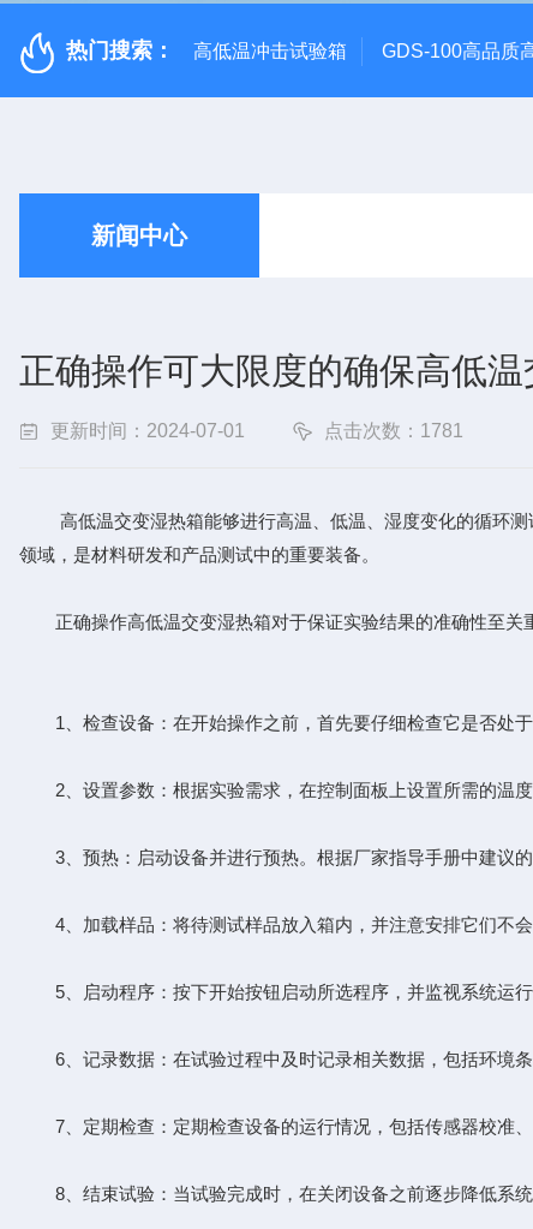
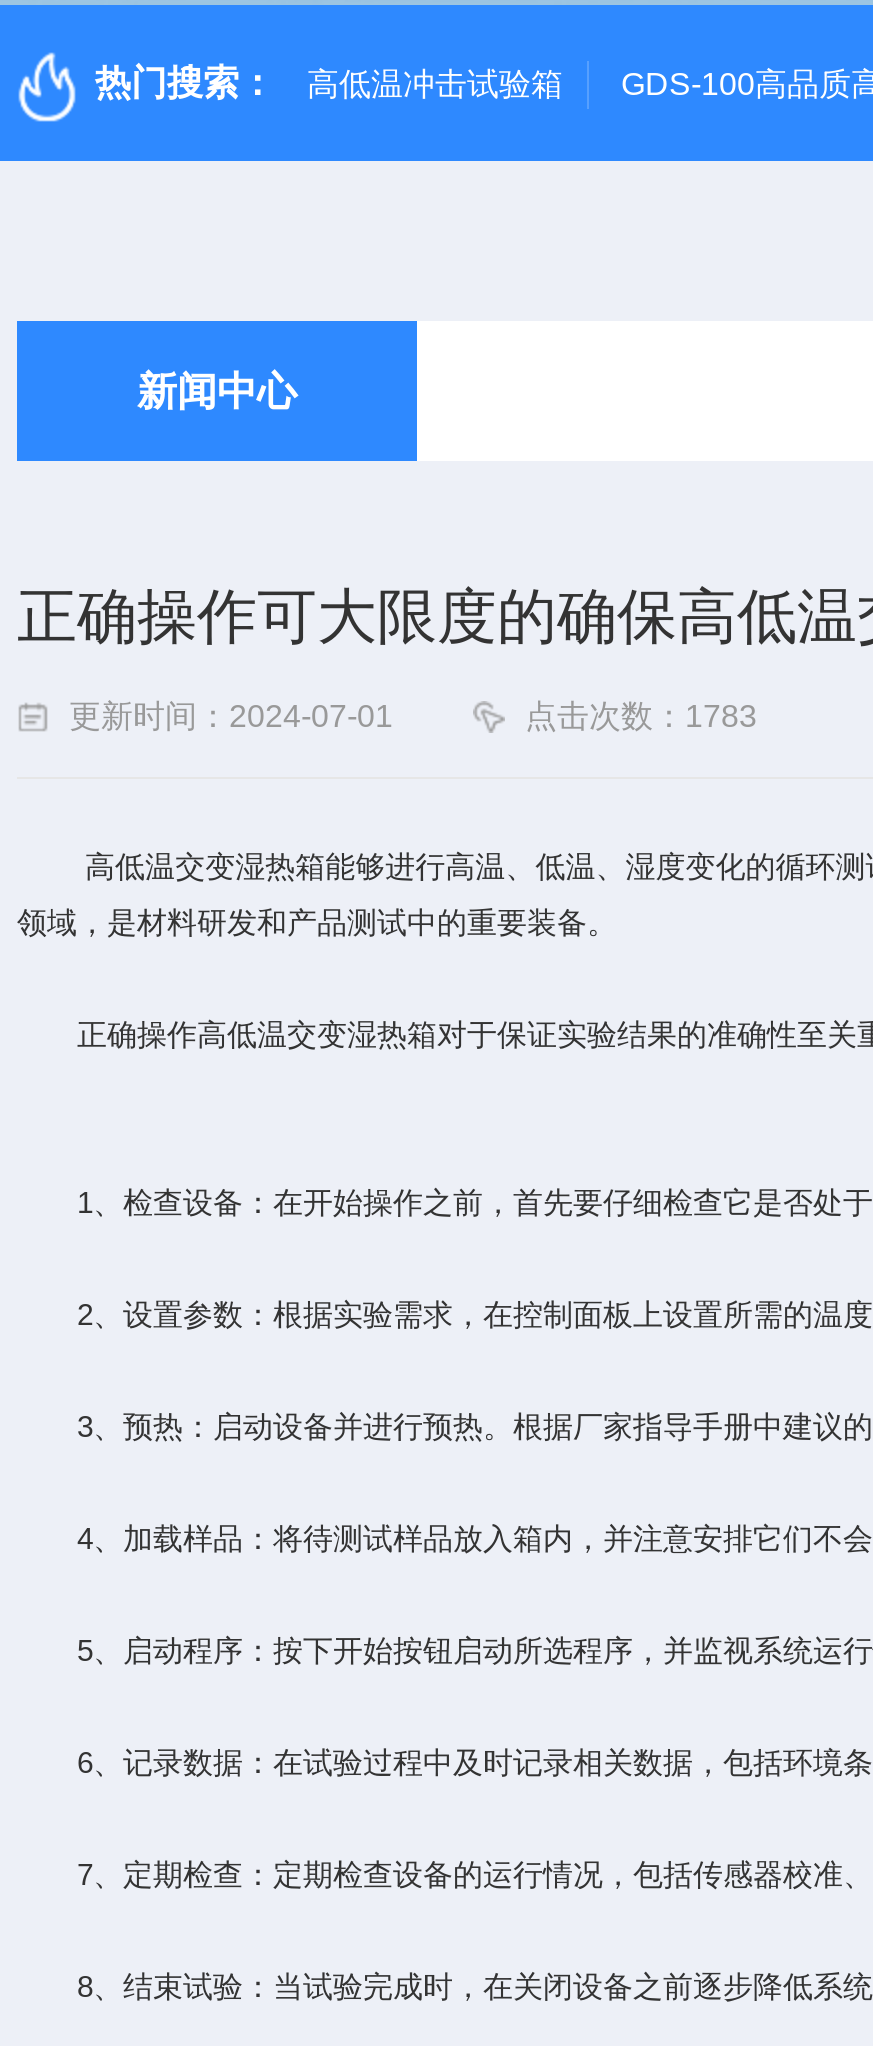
[324,420,463,441] 点击次数：1781 -> [525,699,757,733] 点击次数：1783

